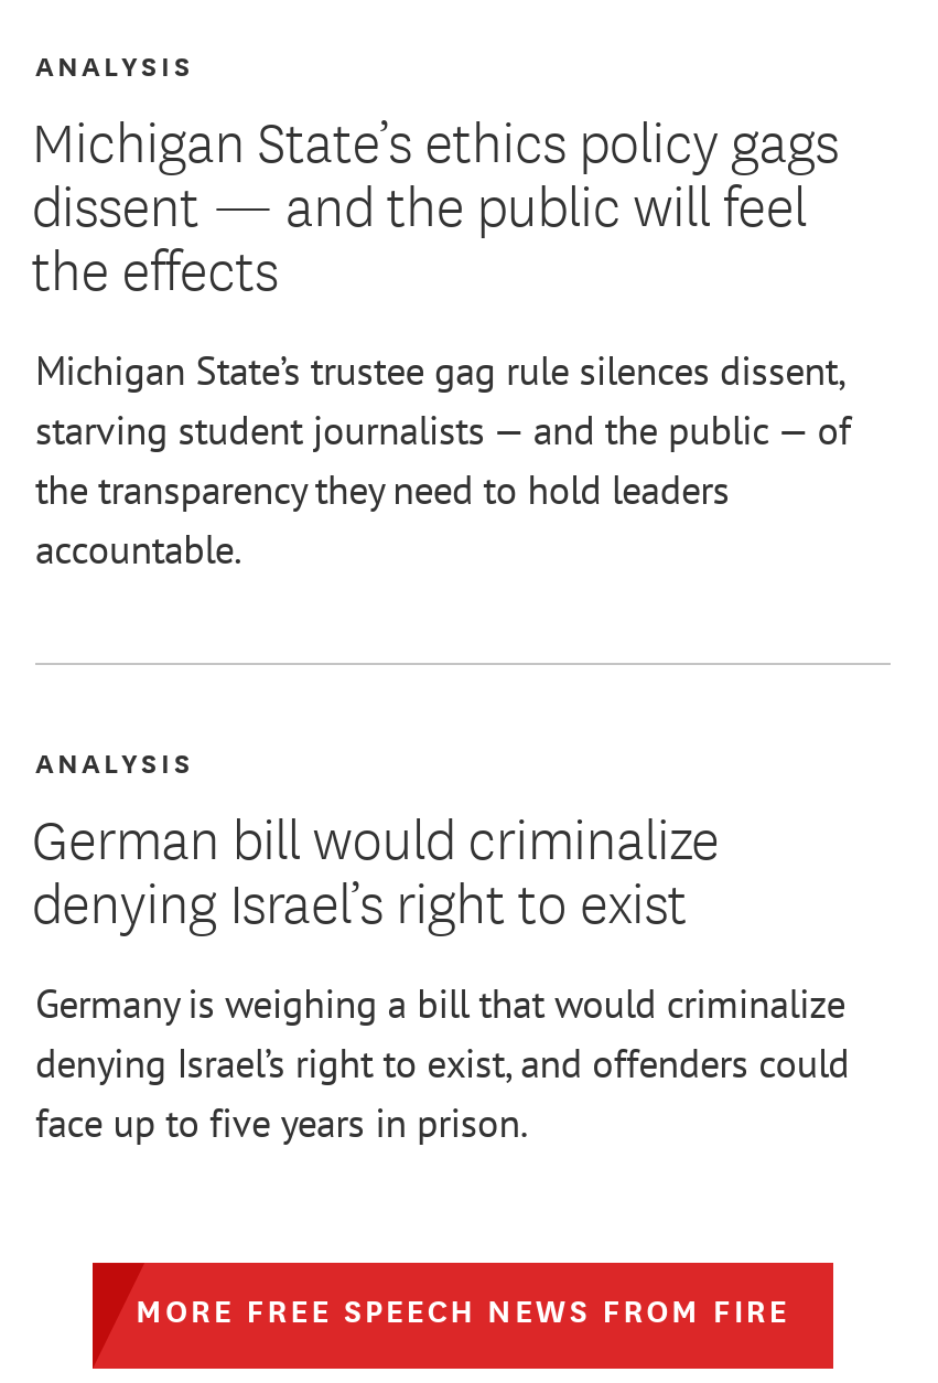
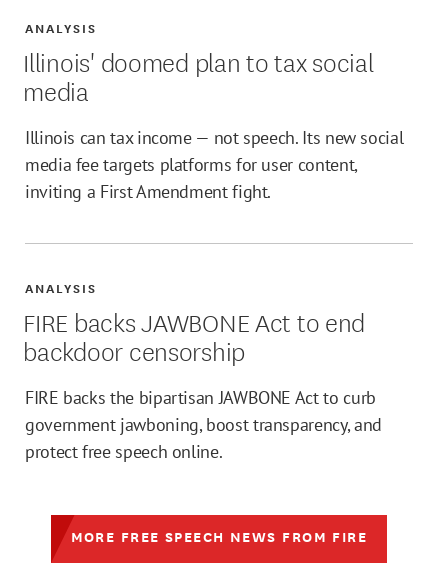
[32,96,839,306] Michigan State’s ethics policy gags | dissent — and the public will feel | the effects -> [23,42,373,108] Illinois' doomed plan to tax social | media
[35,345,851,575] Michigan State’s trustee gag rule silences dissent, | starving student journalists — and the public — of | the transparency they need to hold leaders | accountable. -> [25,126,403,203] Illinois can tax income — not speech. Its new social | media fee targets platforms for user content, | inviting a First Amendment fight.
[32,793,719,939] German bill would criminalize | denying Israel’s right to exist -> [23,302,365,368] FIRE backs JAWBONE Act to end | backdoor censorship
[35,978,849,1148] Germany is weighing a bill that would criminalize | denying Israel’s right to exist, and offenders could | face up to five years in prison. -> [25,386,382,463] FIRE backs the bipartisan JAWBONE Act to curb | government jawboning, boost transparency, and | protect free speech online.

